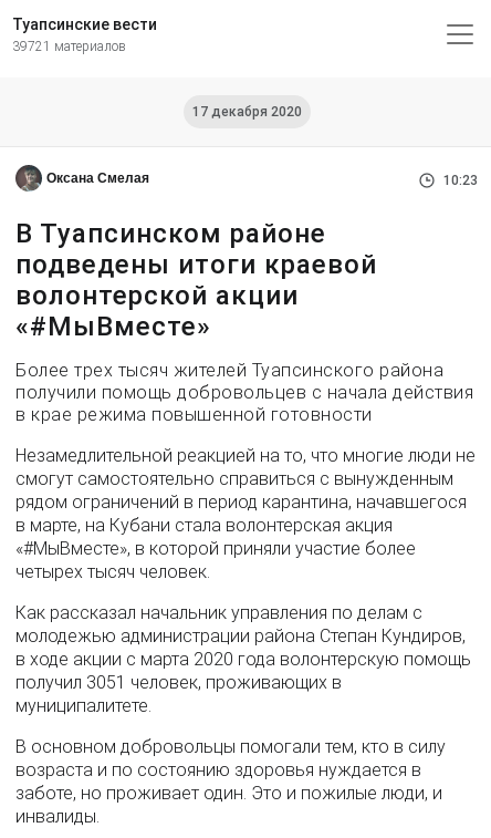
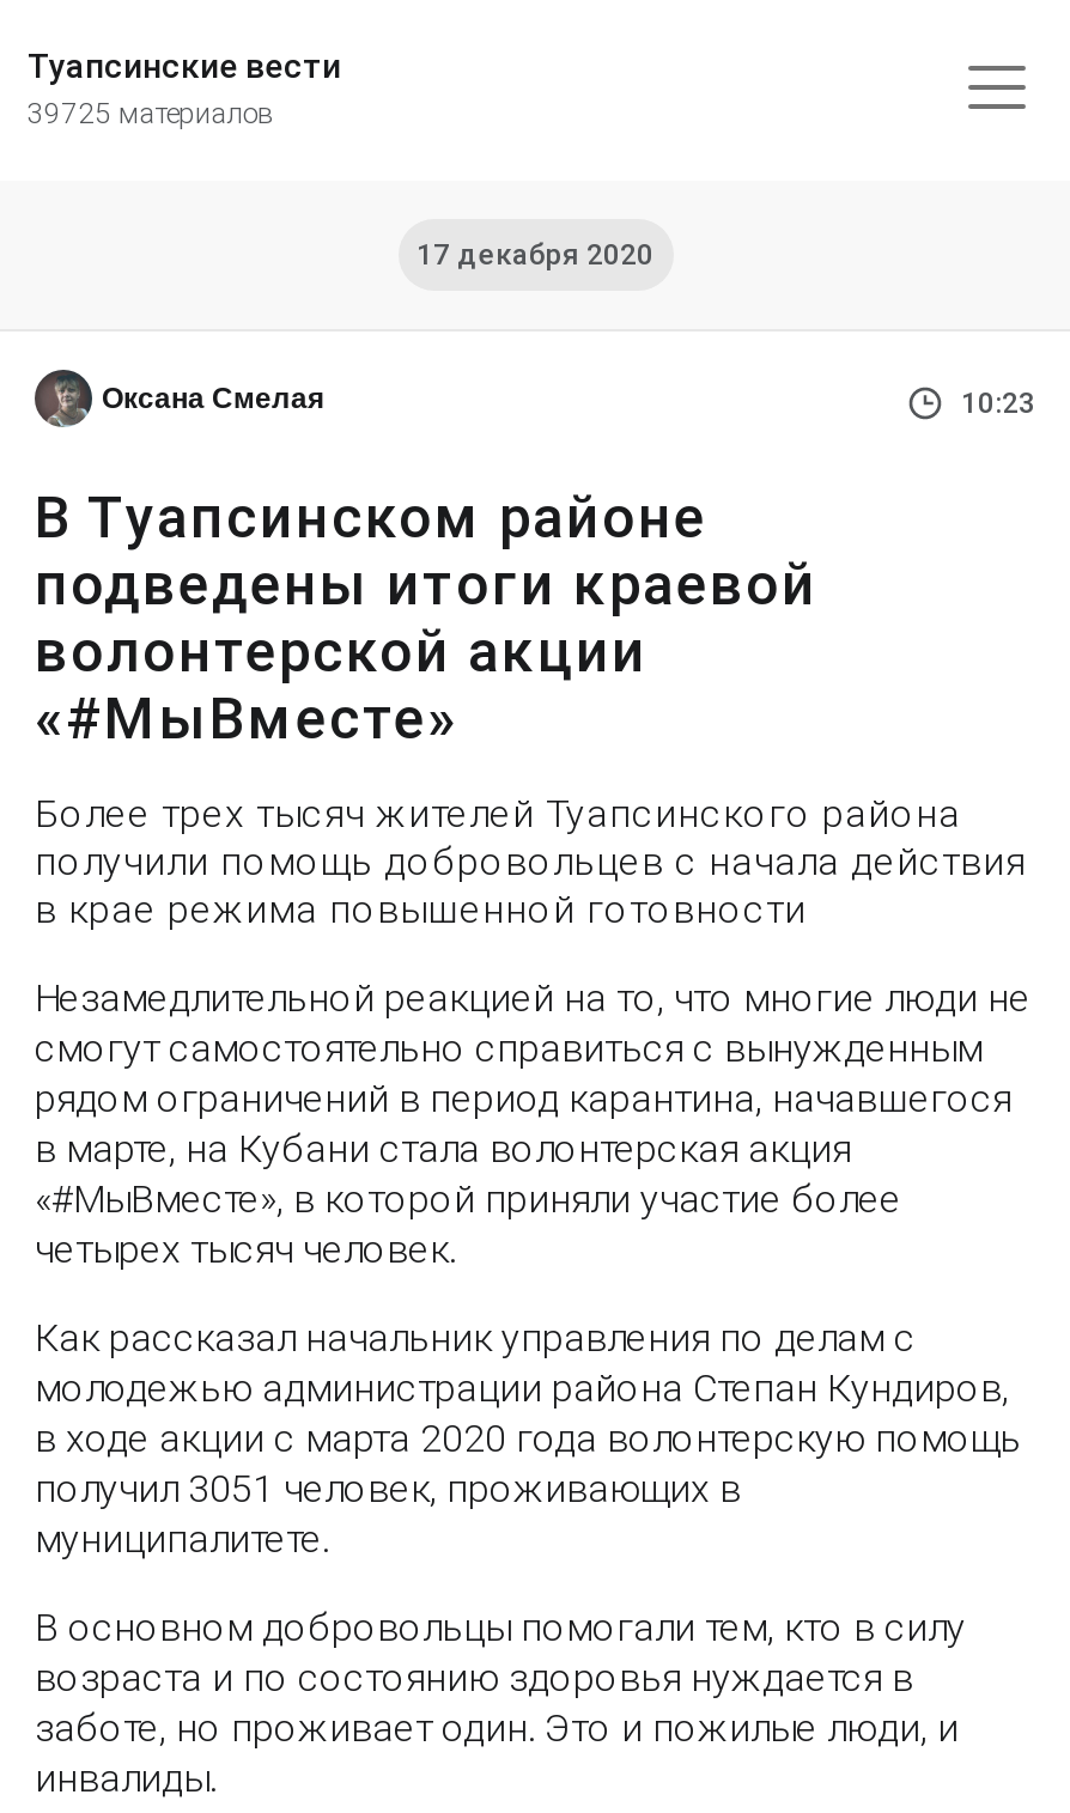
[12,39,126,54] 39721 материалов -> [28,97,274,130] 39725 материалов

